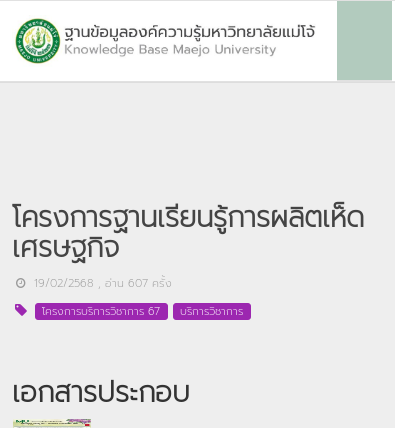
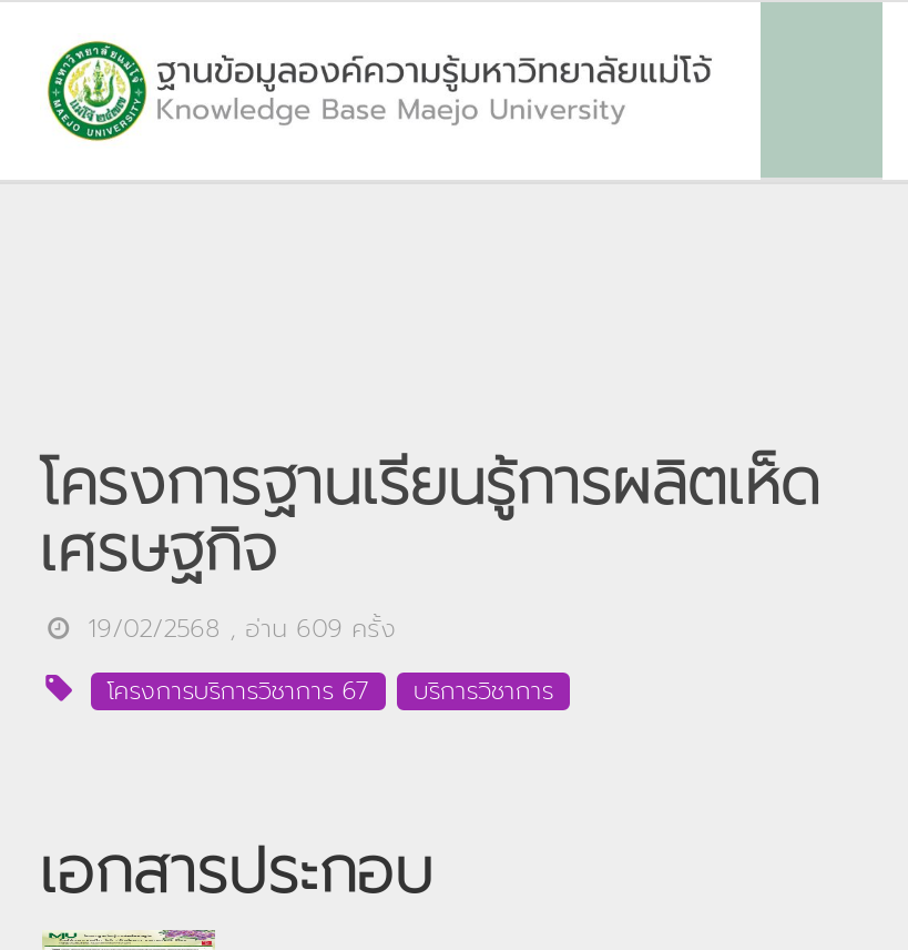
[34,275,172,292] 19/02/2568, อ่าน607ครั้ง -> [88,610,396,648] 19/02/2568, อ่าน609ครั้ง

